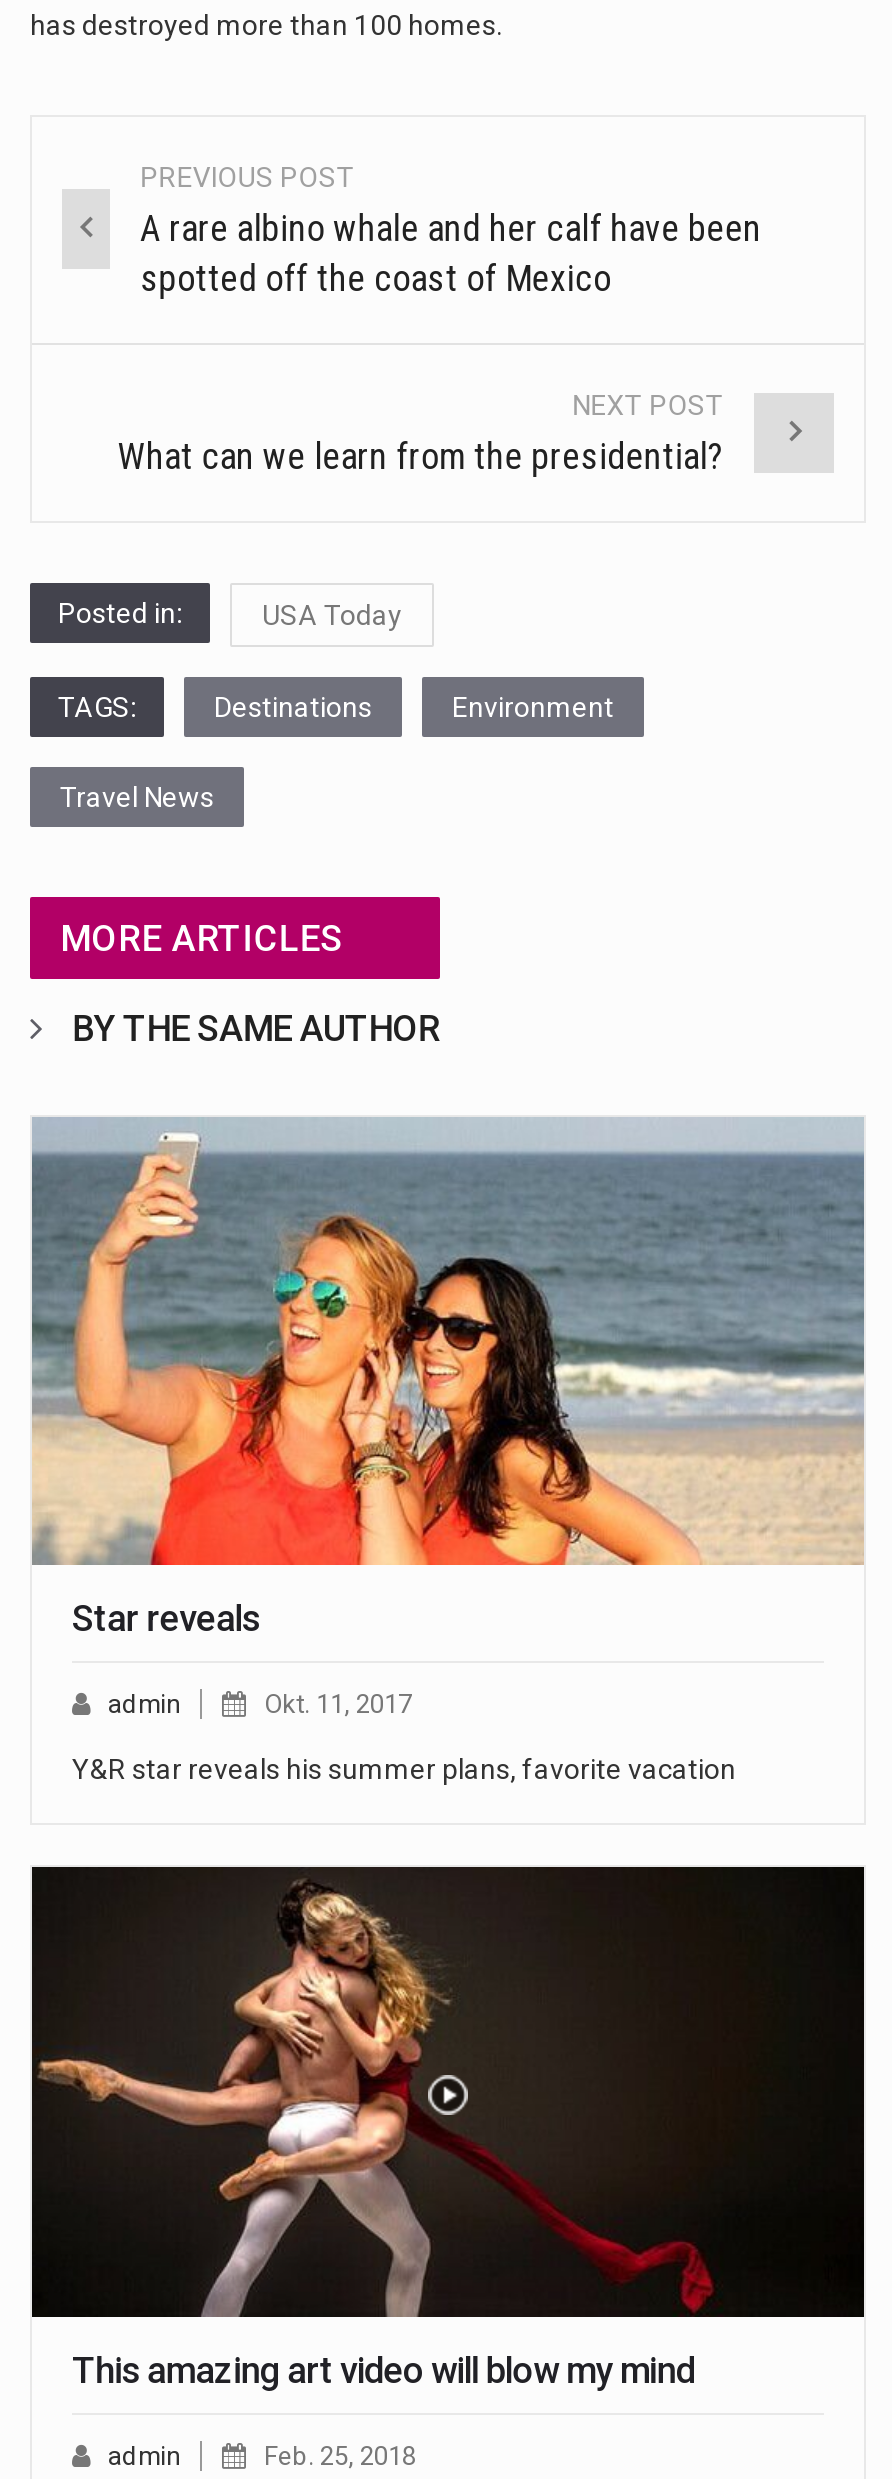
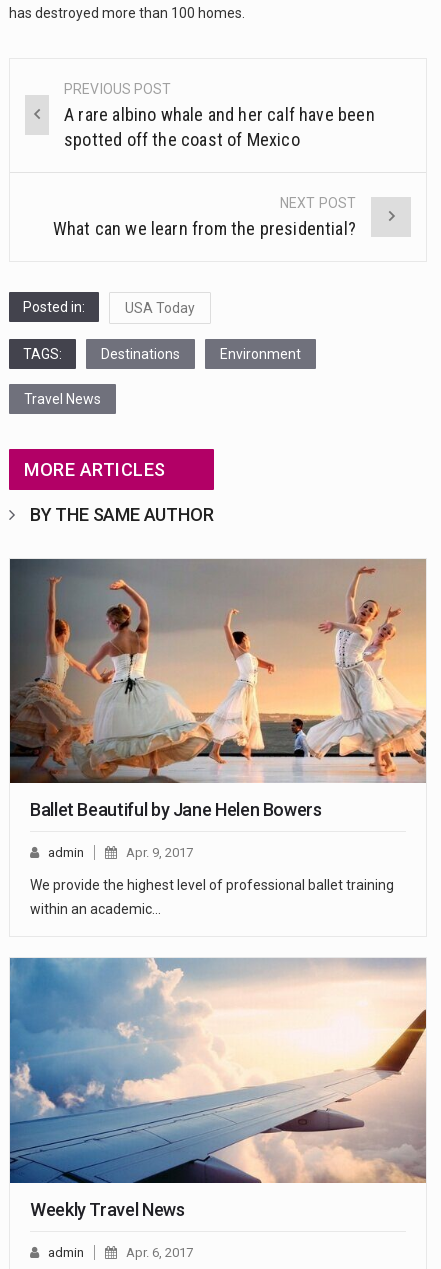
[32,1119,866,1639] [image] | Star reveals -> [9,559,427,820] [image] | Ballet Beautiful by Jane Helen Bowers
[72,1689,736,1785] Okt. 11, 2017 | Y&R star reveals his summer plans, favorite vacation -> [30,845,394,917] Apr. 9, 2017 | We provide the highest level of professional ballet training | within an academic...
[30,1865,866,2391] [image] | This amazing art video will blow my mind -> [9,957,427,1220] [image] | Weekly Travel News
[264,2441,416,2471] Feb. 25, 2018 -> [126,1245,193,1260] Apr. 6, 2017

